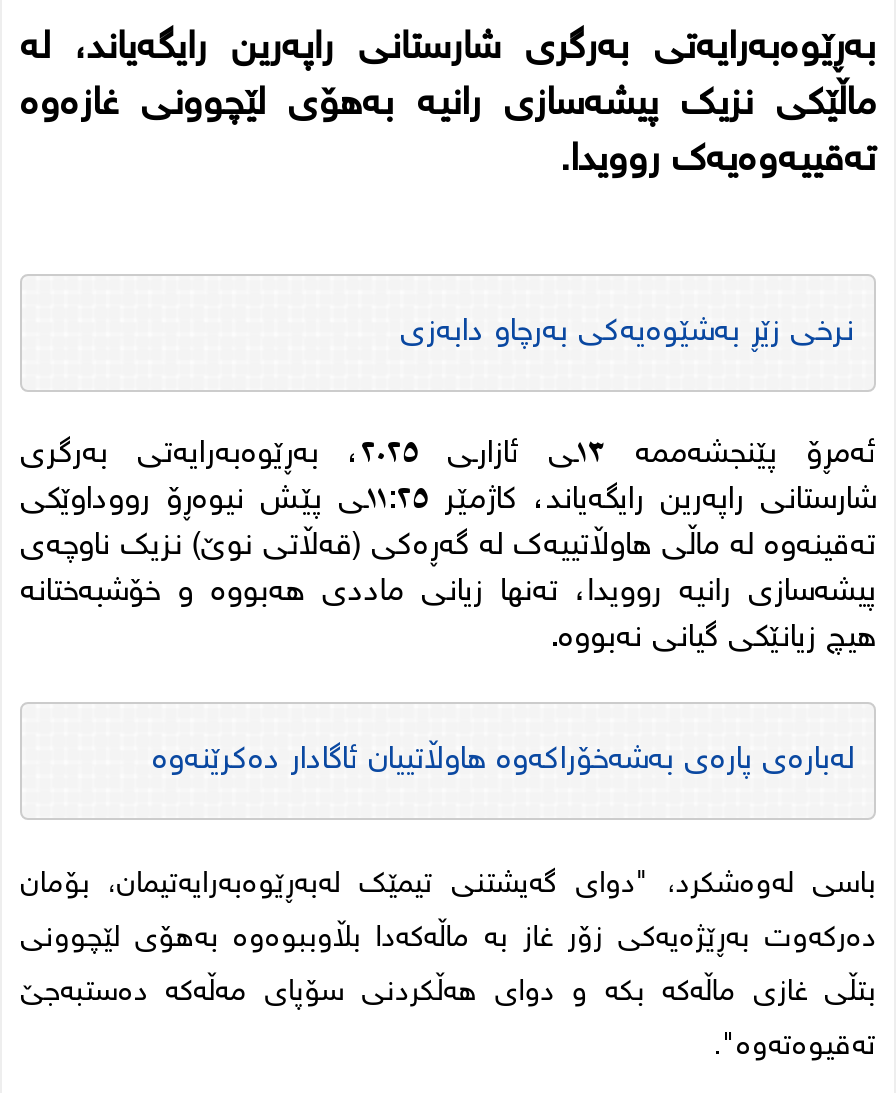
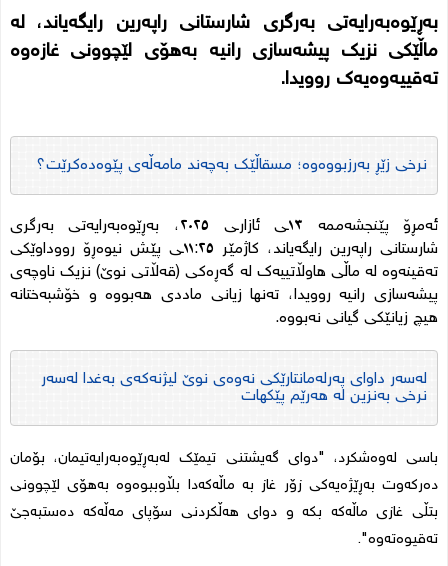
[400,309,854,355] نرخی زێڕ بەشێوەیەکی بەرچاو دابەزی -> [36,153,427,176] نرخی زێڕ بەرزبووەوە؛ مسقاڵێک بەچەند مامەڵەی پێوەدەکرێت؟
[152,737,854,783] لەبارەی پارەی بەشەخۆراکەوە هاوڵاتییان ئاگادار دەکرێنەوە -> [41,367,427,407] لەسەر داوای پەرلەمانتارێکی نەوەی نوێ لیژنەکەی بەغدا لەسەر | نرخی بەنزین لە هەرێم پێکهات

